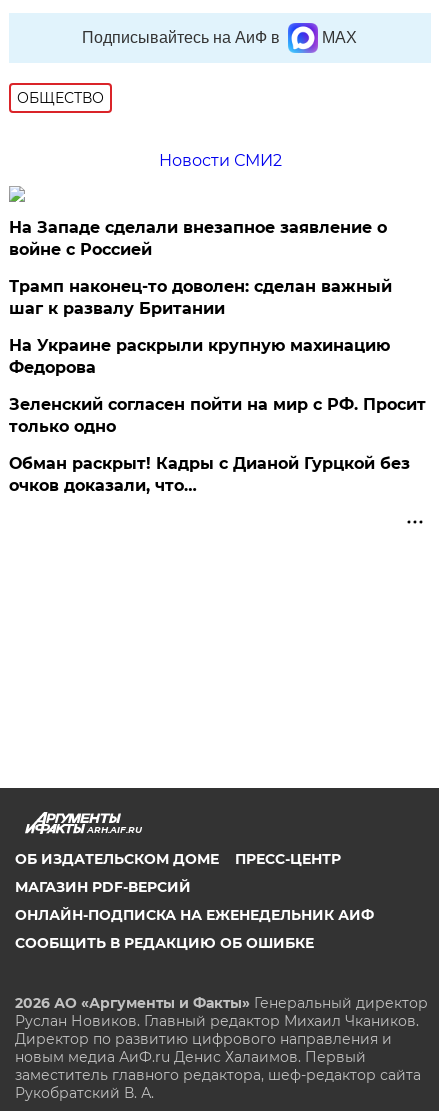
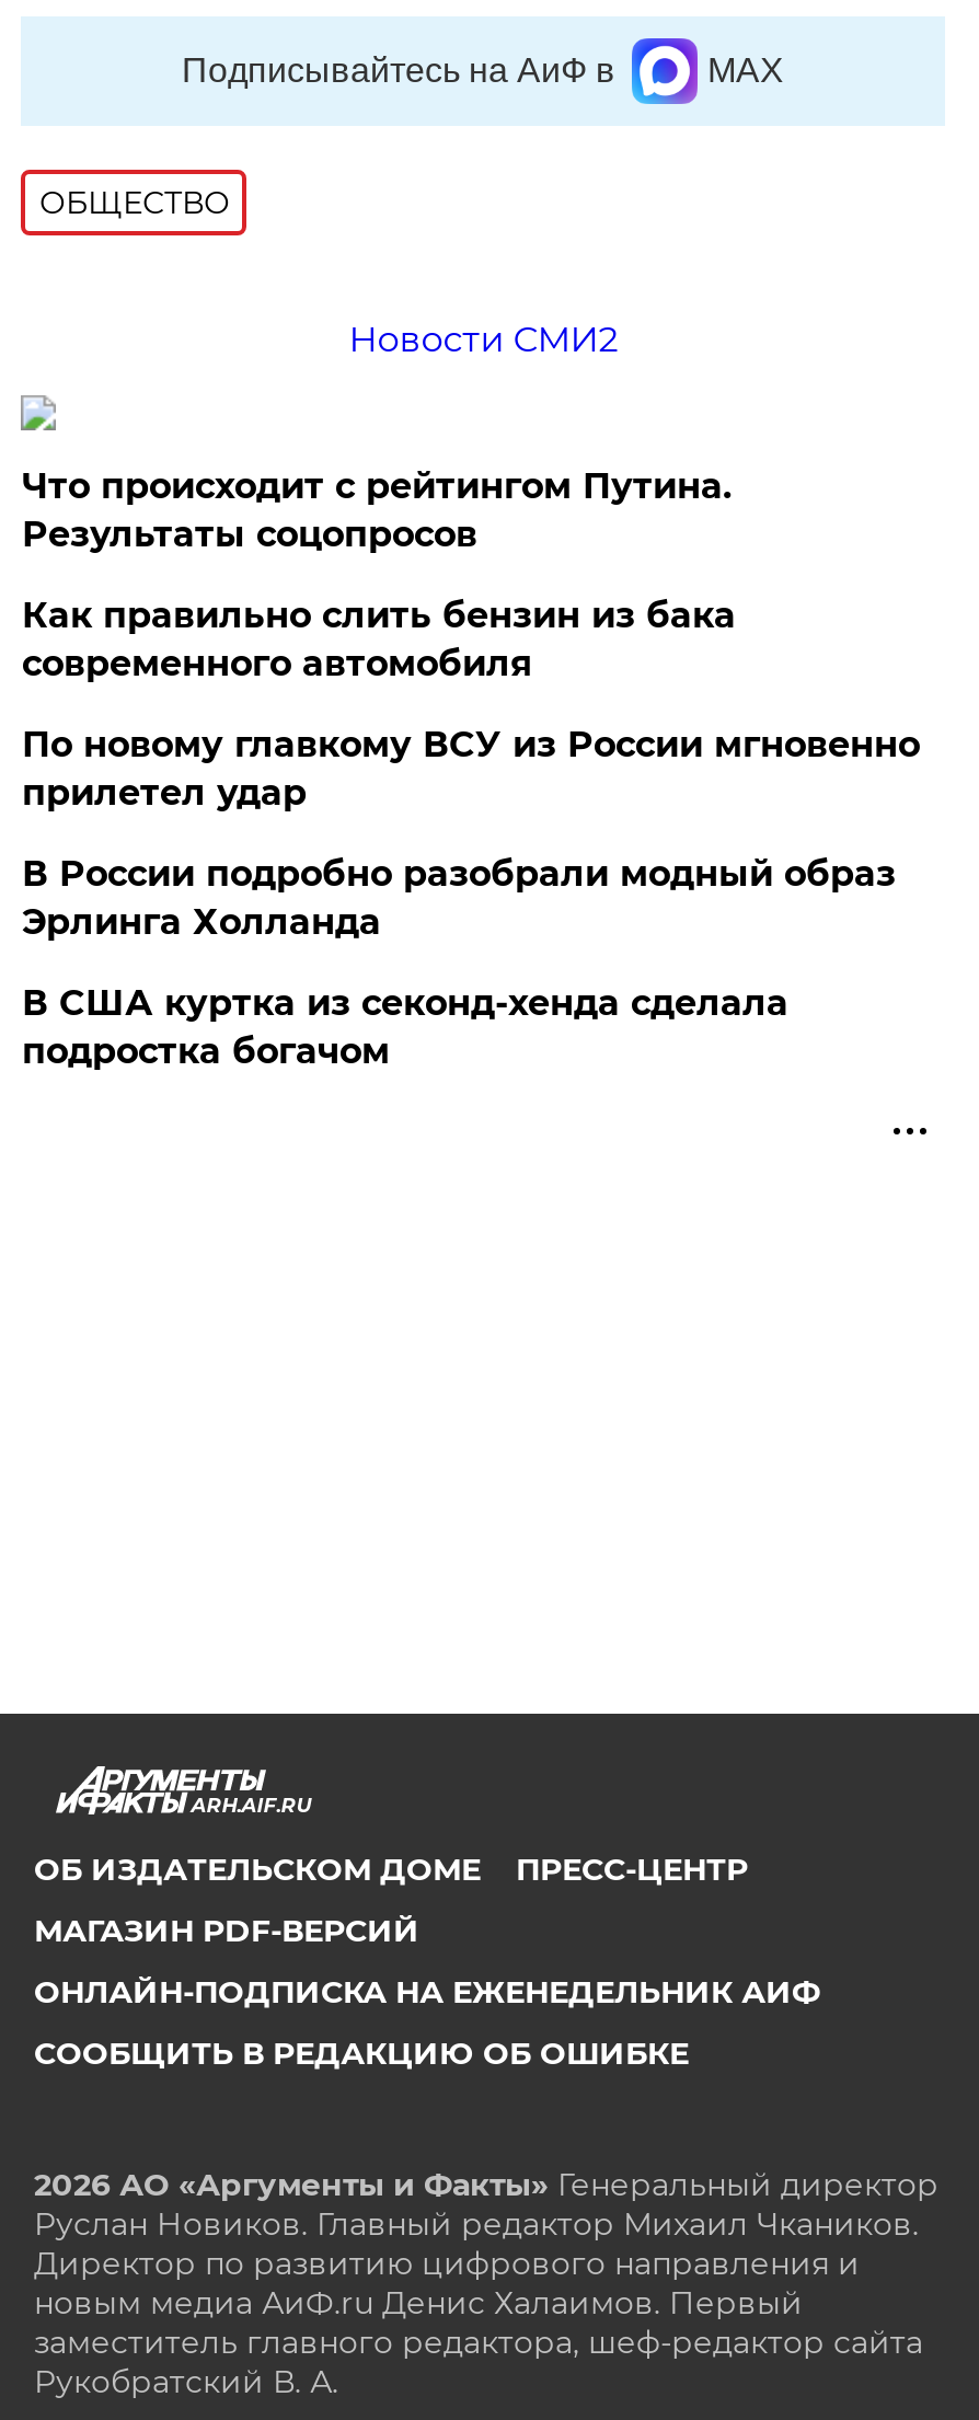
[9,218,387,259] На Западе сделали внезапное заявление о | войне с Россией -> [22,465,731,555] Что происходит с рейтингом Путина. | Результаты соцопросов
[9,277,392,318] Трамп наконец-то доволен: сделан важный | шаг к развалу Британии -> [22,595,736,684] Как правильно слить бензин из бака | современного автомобиля
[9,336,390,377] На Украине раскрыли крупную махинацию | Федорова -> [22,724,920,814] По новому главкому ВСУ из России мгновенно | прилетел удар
[9,395,426,436] Зеленский согласен пойти на мир с РФ. Просит | только одно -> [22,853,896,943] В России подробно разобрали модный образ | Эрлинга Холланда
[9,454,410,495] Обман раскрыт! Кадры с Дианой Гурцкой без | очков доказали, что… -> [22,982,788,1072] В США куртка из секонд-хенда сделала | подростка богачом

